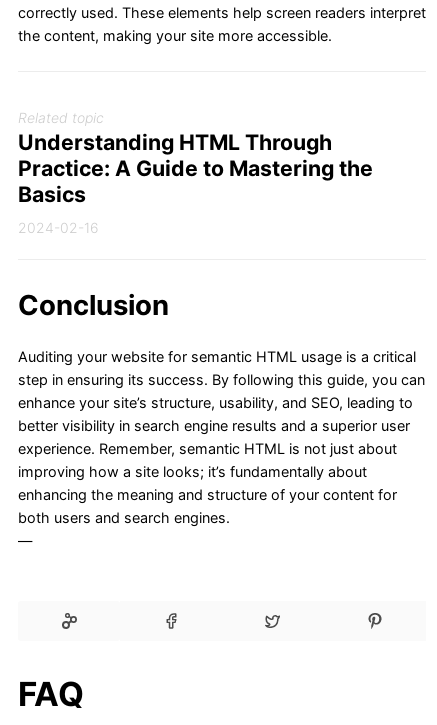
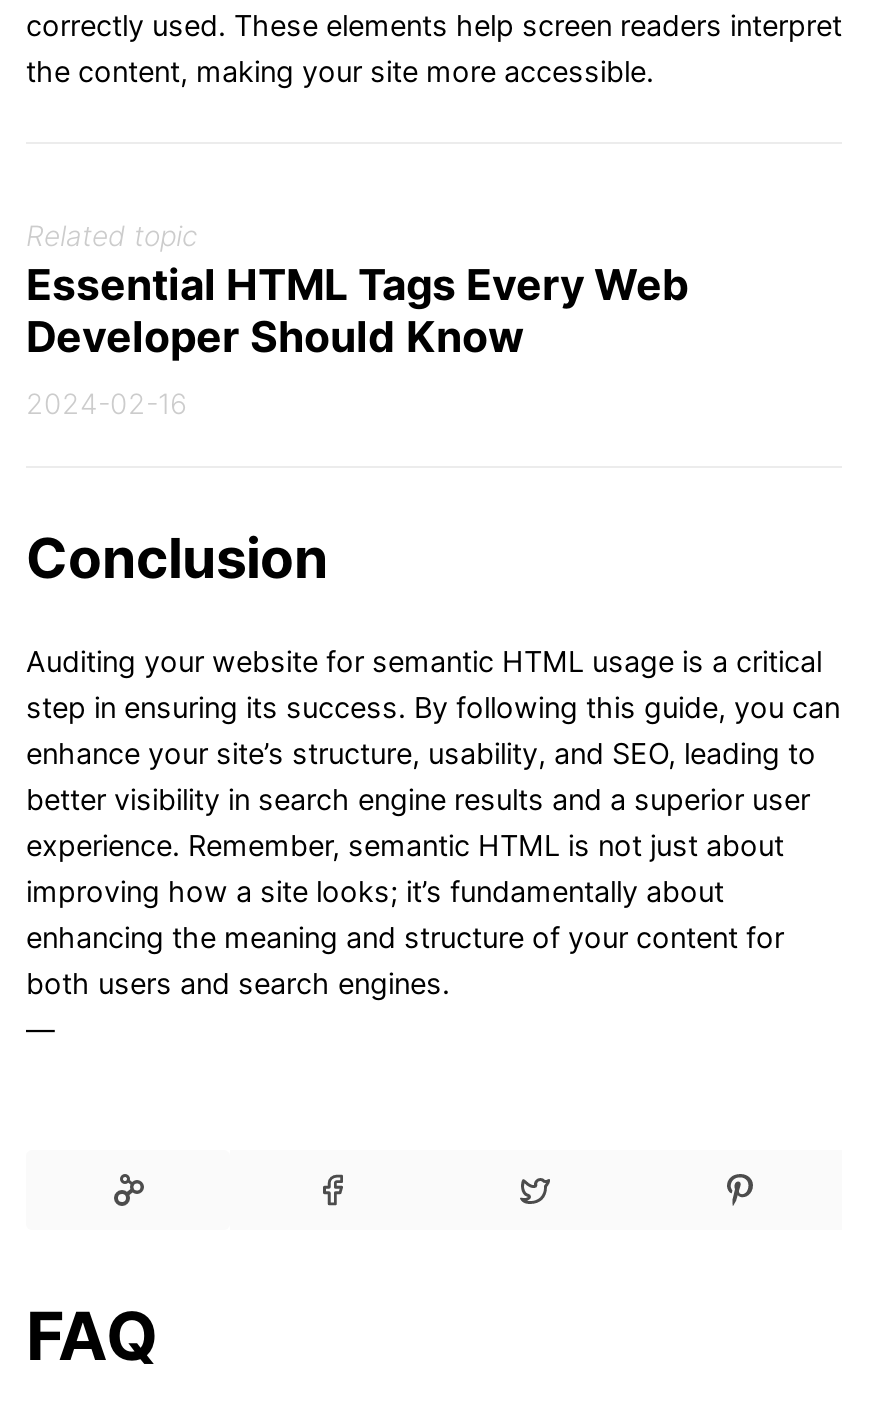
[18,129,373,207] Understanding HTML Through | Practice: A Guide to Mastering the | Basics -> [26,258,690,362] Essential HTML Tags Every Web | Developer Should Know

